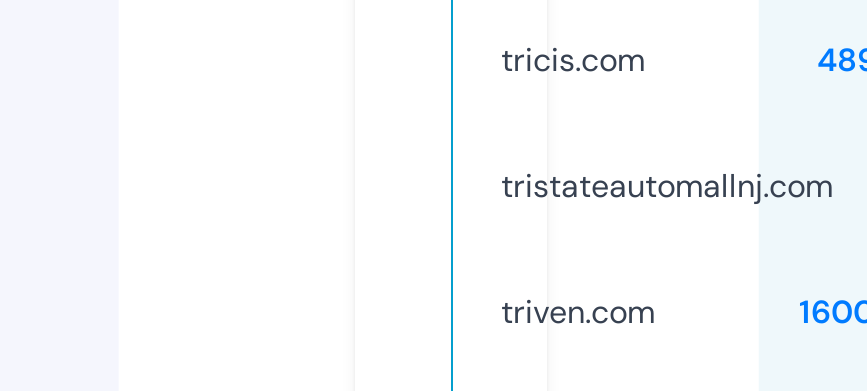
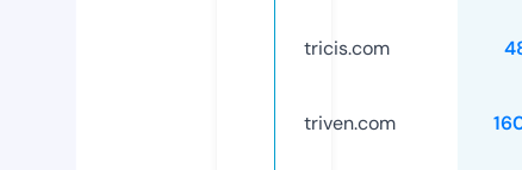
[501,165,833,207] tristateautomallnj.com -> none

